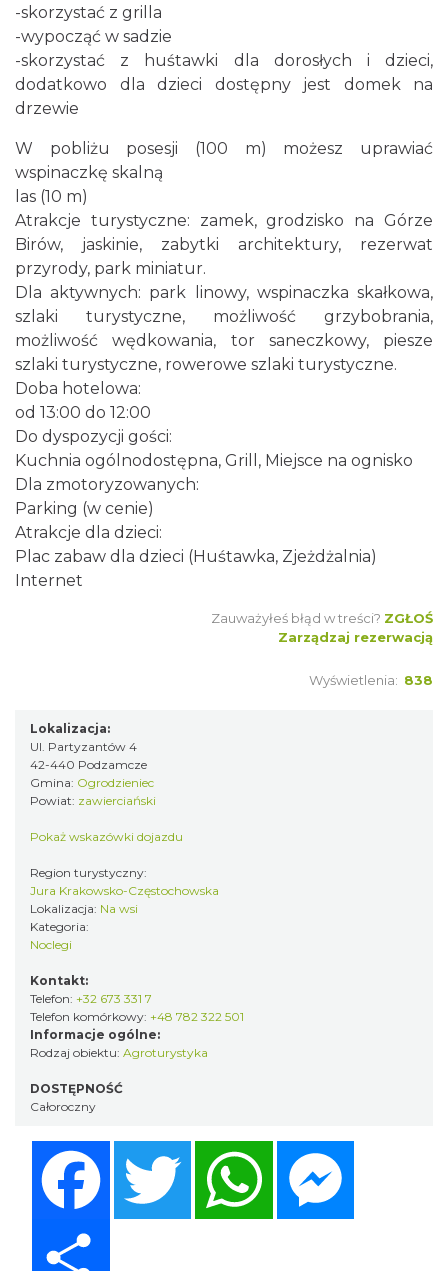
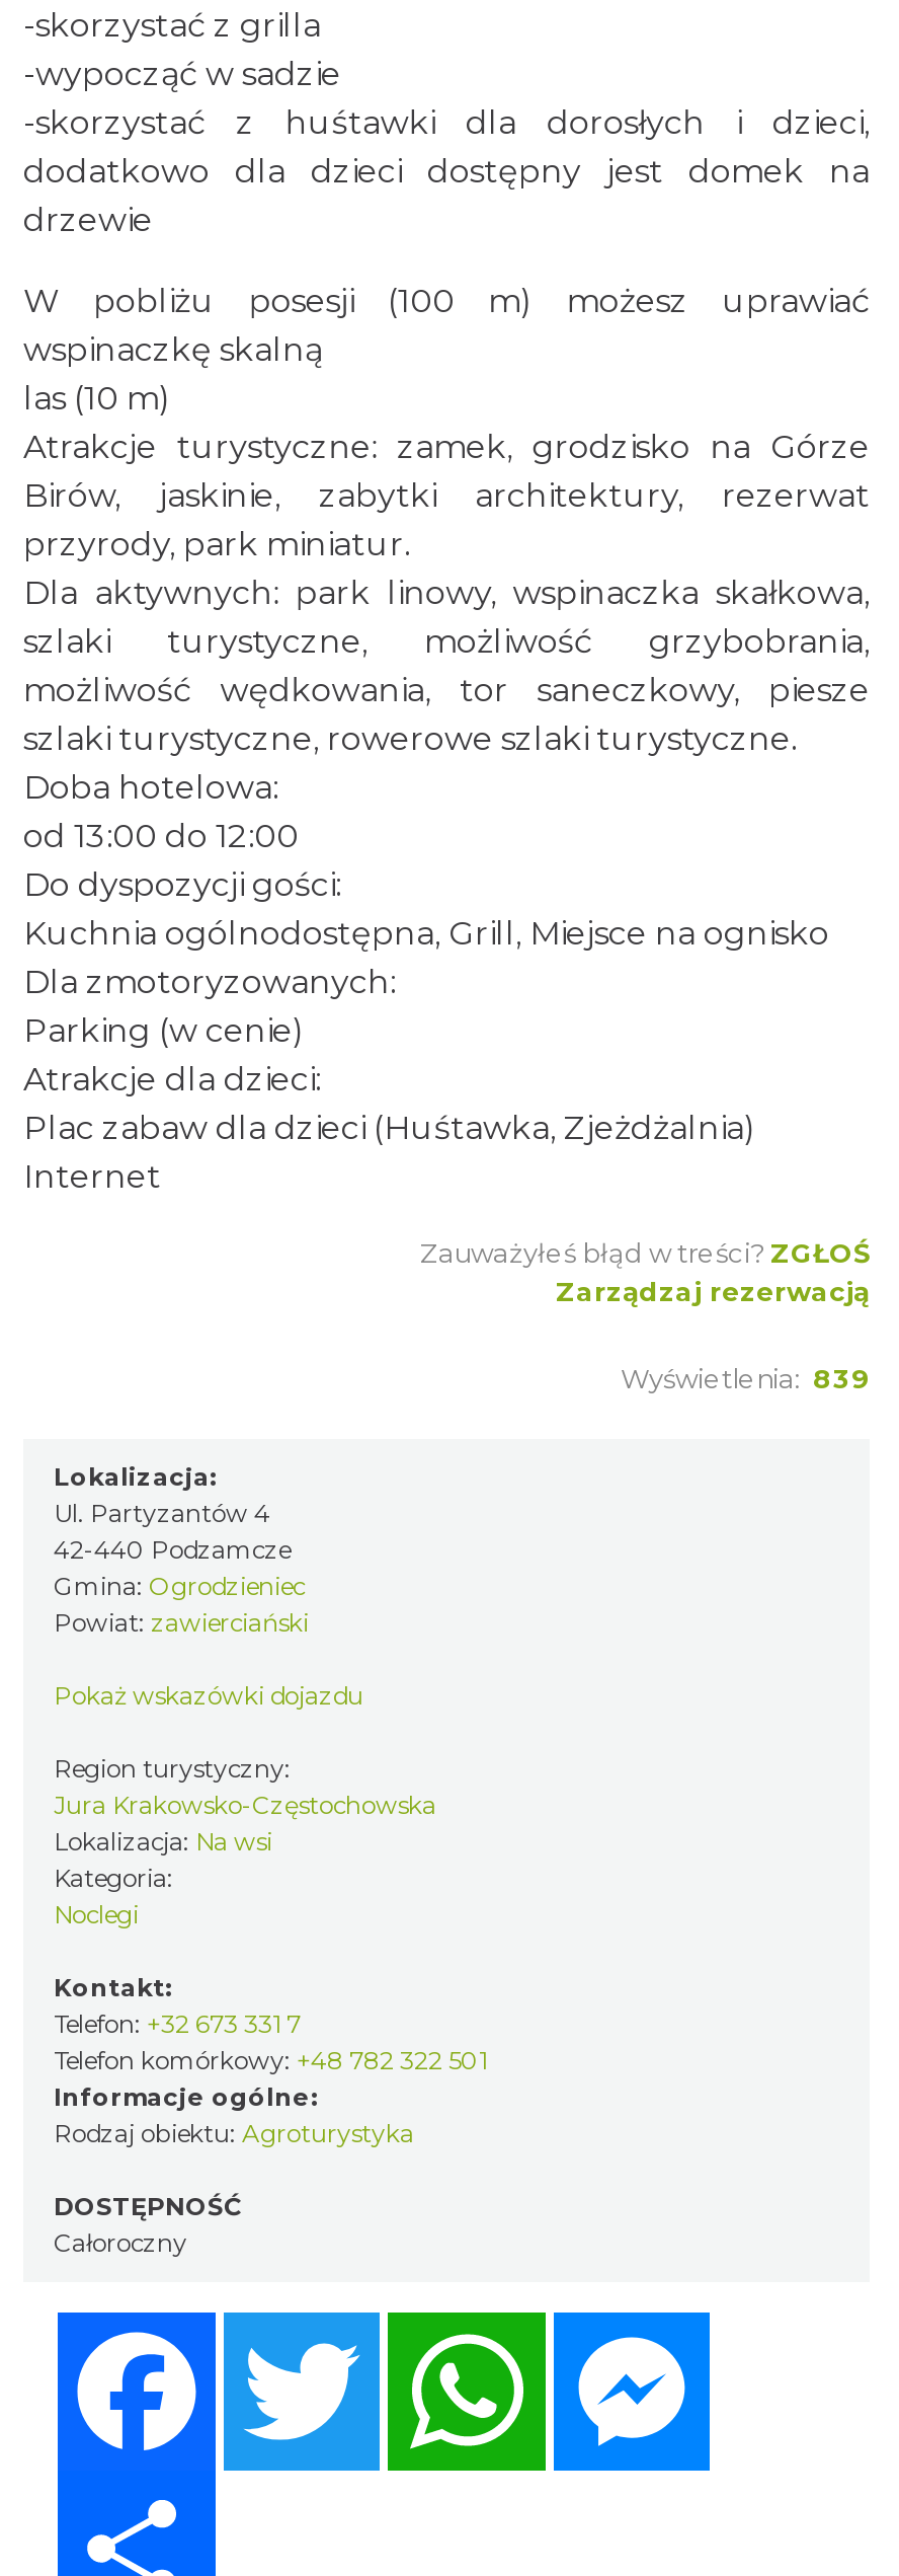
[309,672,433,688] Wyświetlenia: 838 -> [621,1362,870,1394] Wyświetlenia: 839

